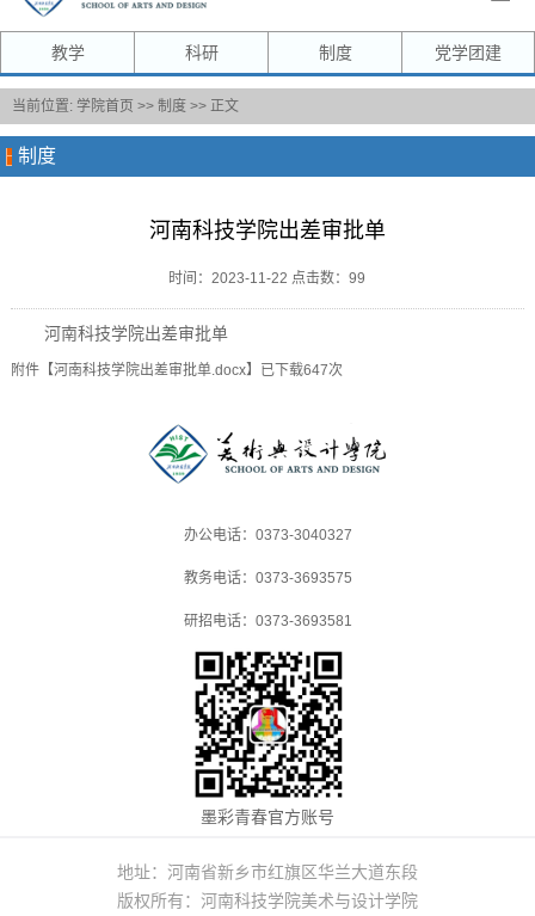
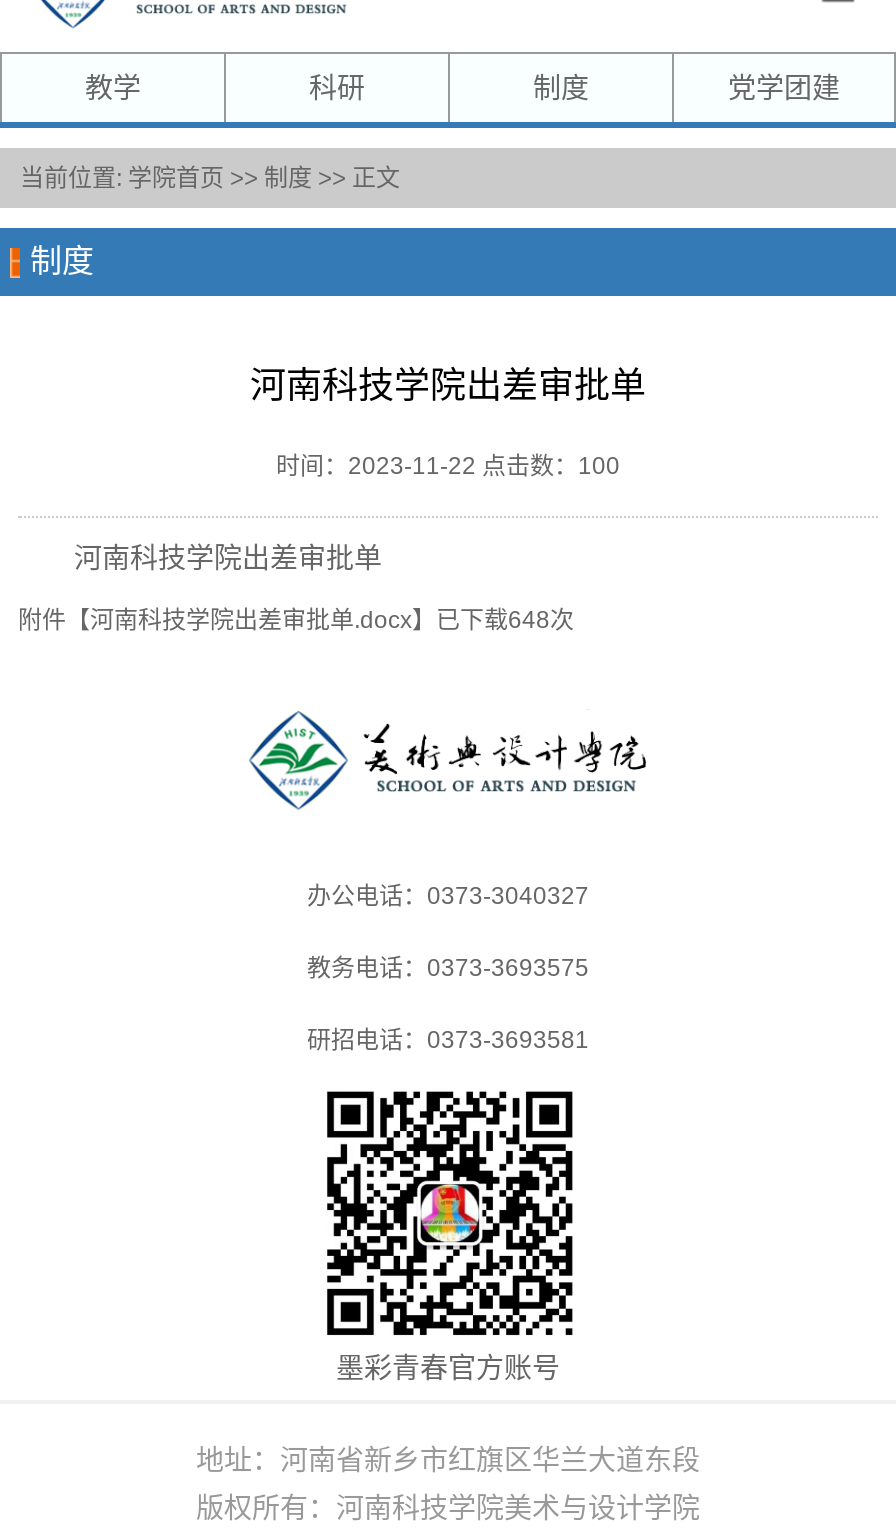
[169,270,366,287] 时间：2023-11-22 点击数：99 -> [276,452,620,480] 时间：2023-11-22 点击数：100
[11,362,343,379] 附件【河南科技学院出差审批单.docx】已下载647次 -> [18,606,574,634] 附件【河南科技学院出差审批单.docx】已下载648次

